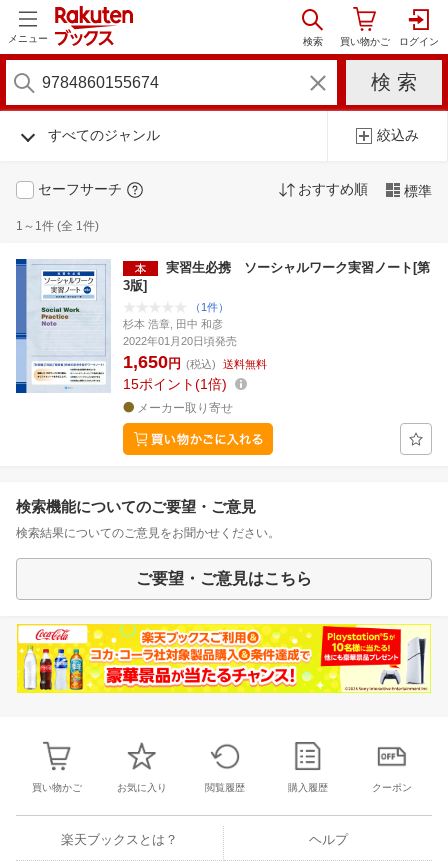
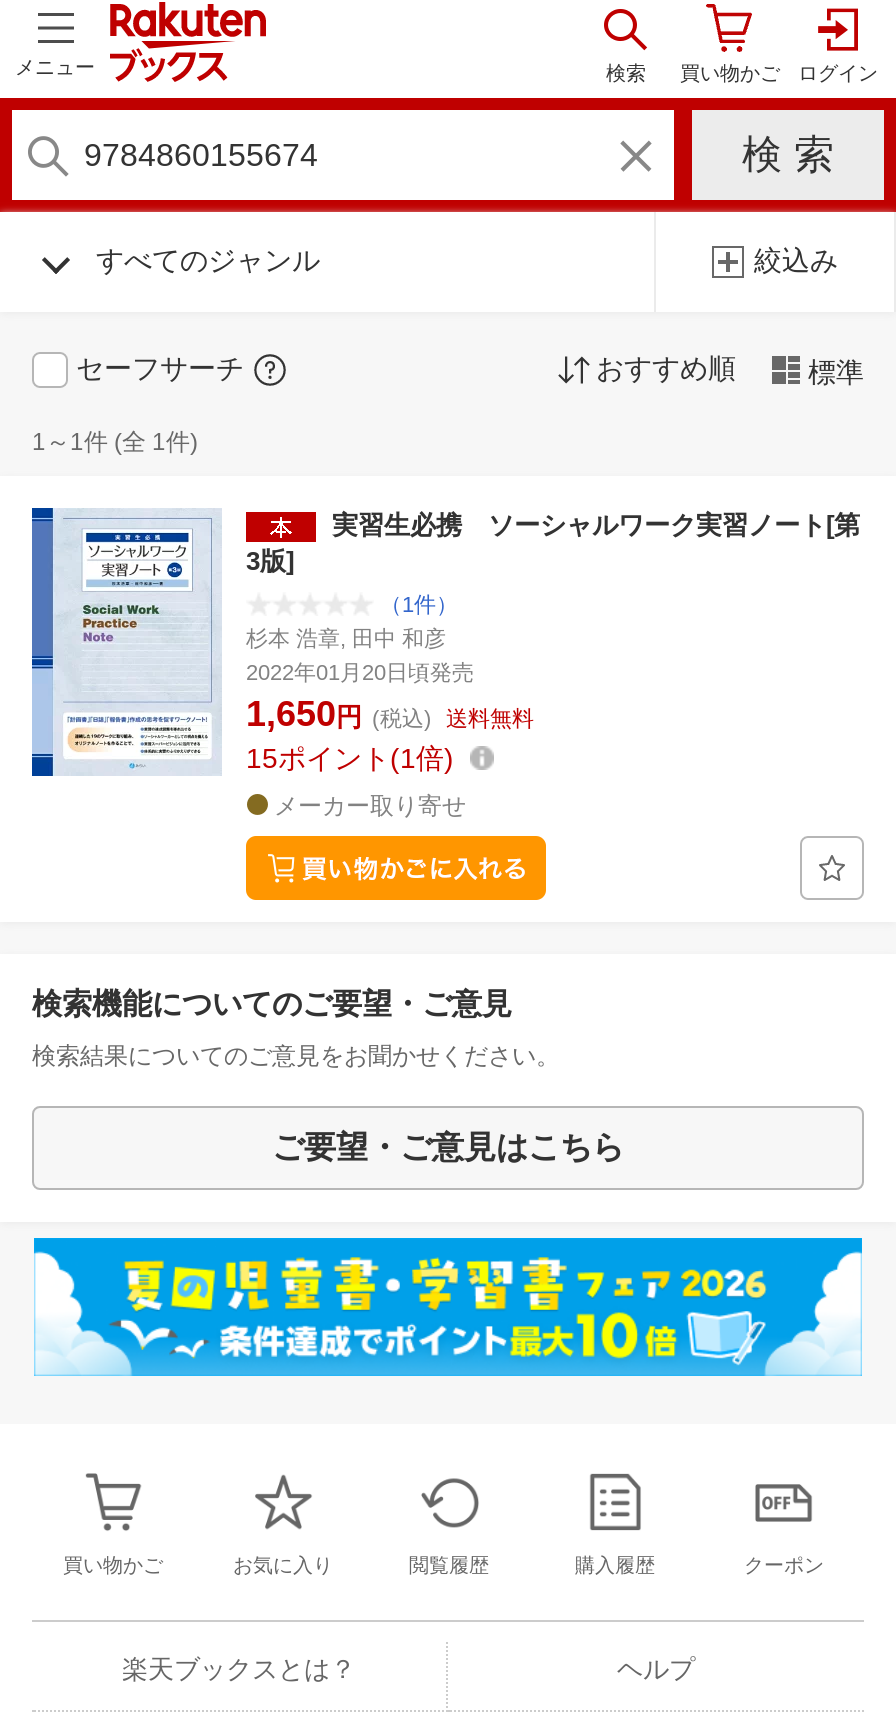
[16,623,432,694] [image] -> [32,1236,864,1378] [image]

